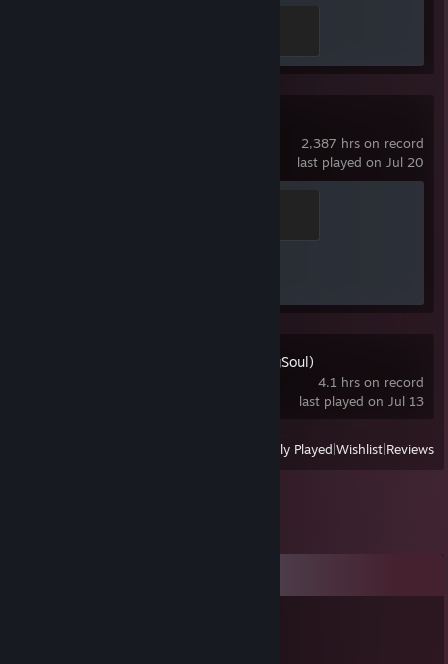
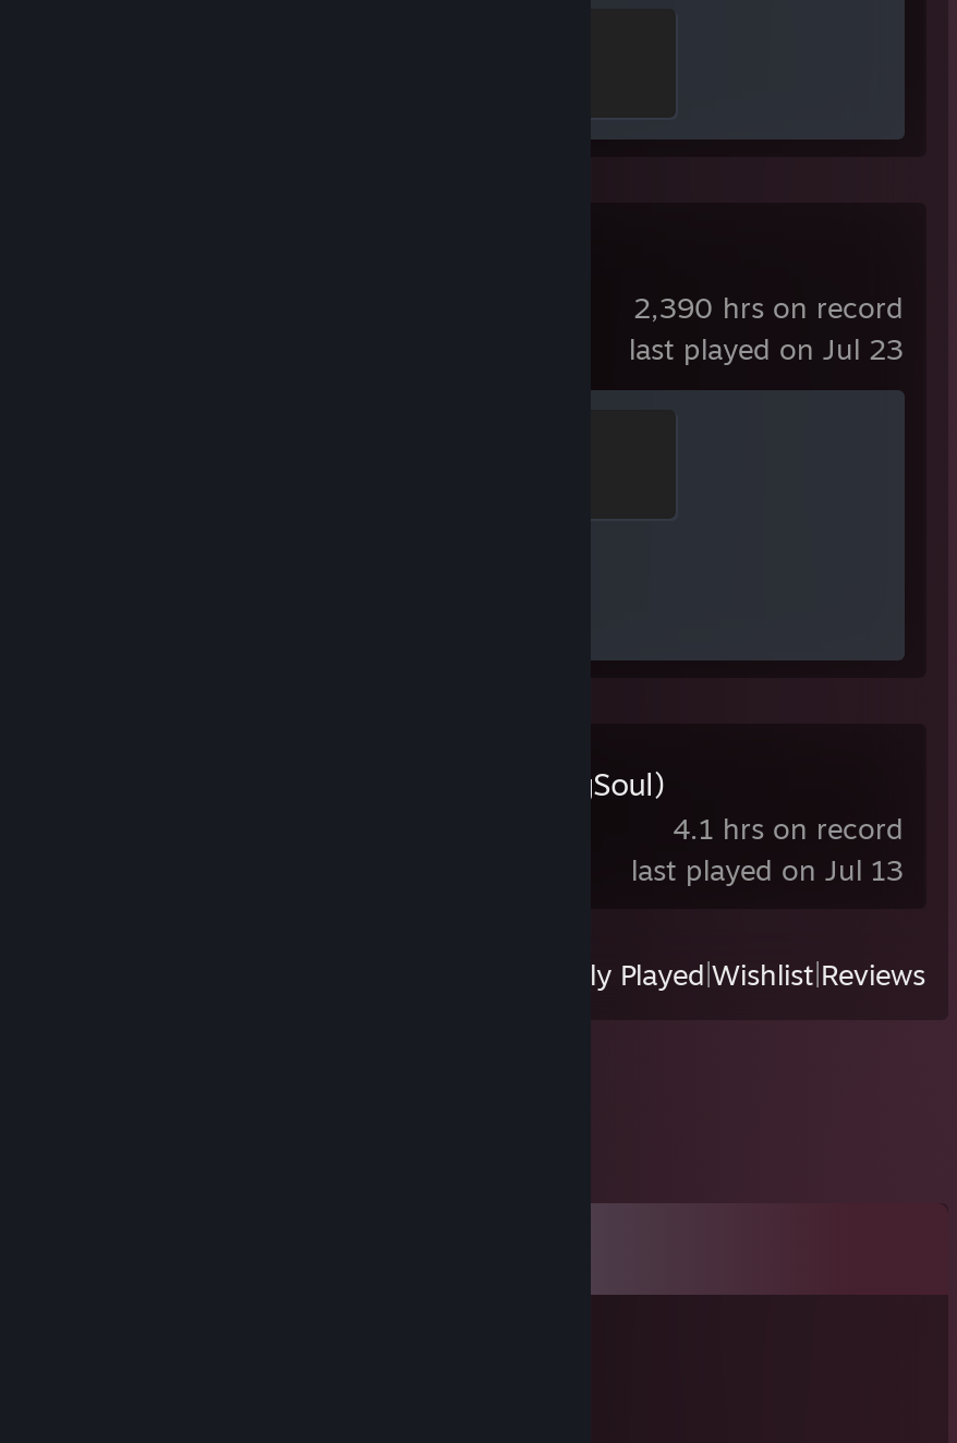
[300,135,423,151] 2,387 hrs on record -> [633,289,904,324] 2,390 hrs on record
[296,154,423,170] last played on Jul 20 -> [629,331,904,366] last played on Jul 23

